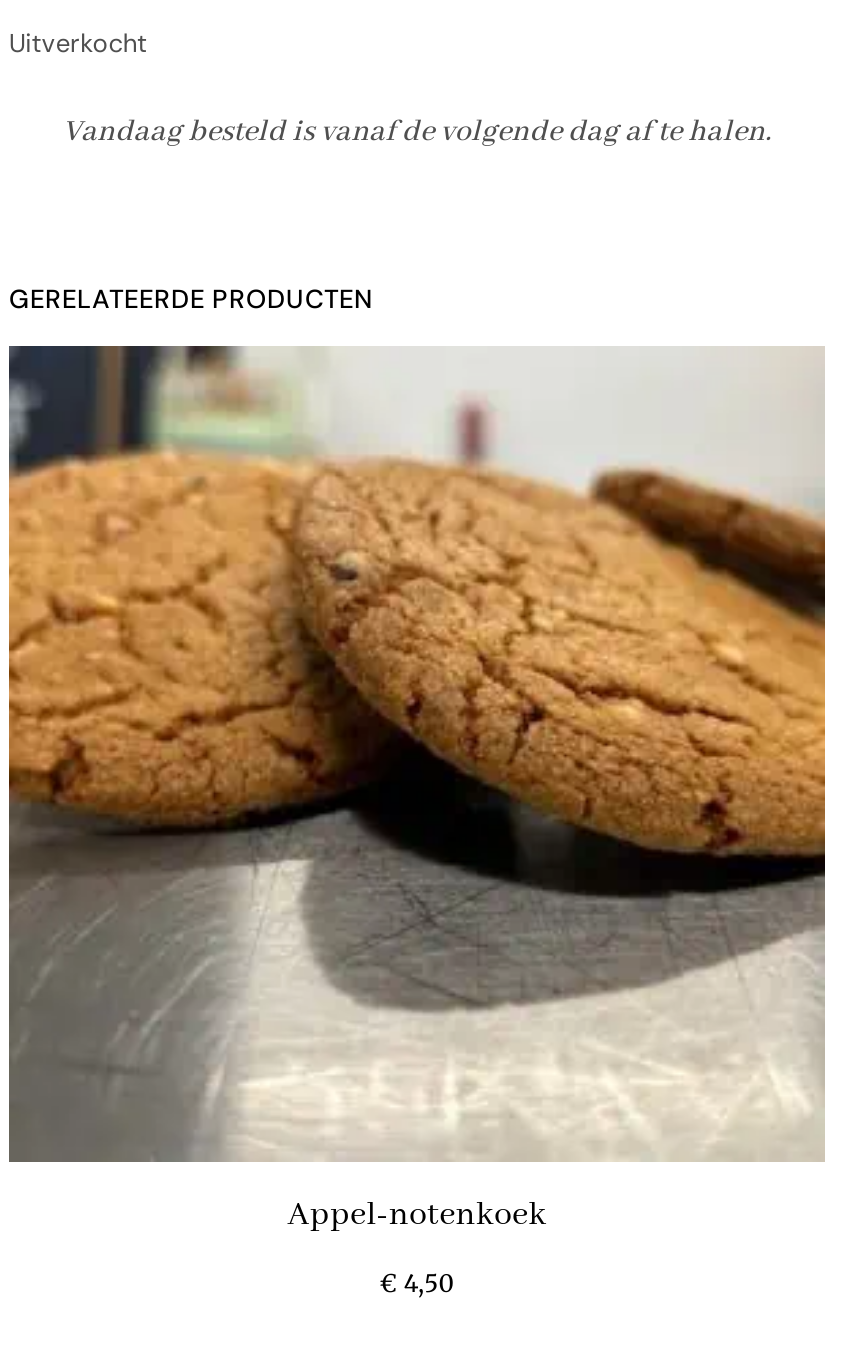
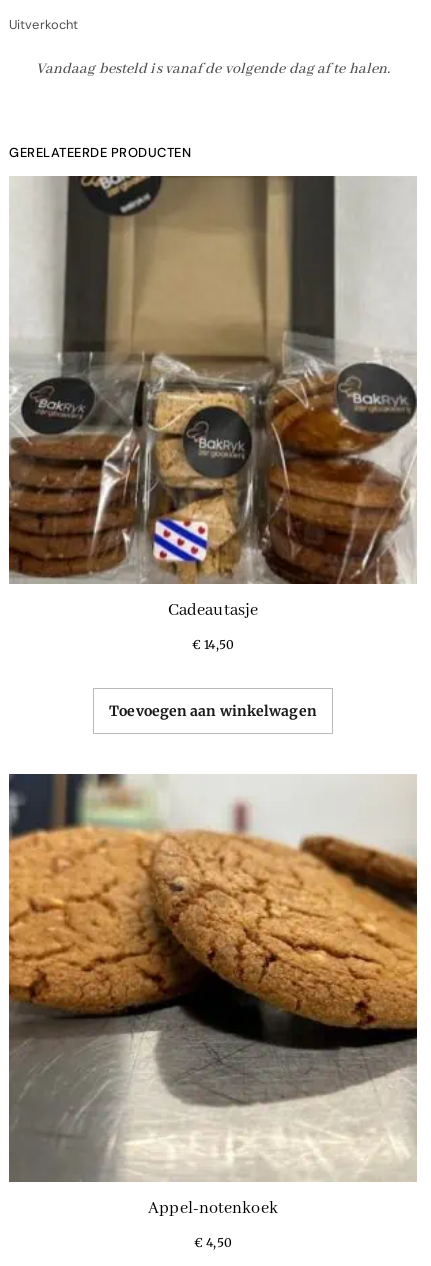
none -> [9,175,417,652] [image] | Cadeautasje | €14,50
none -> [109,702,317,720] Toevoegen aan winkelwagen

